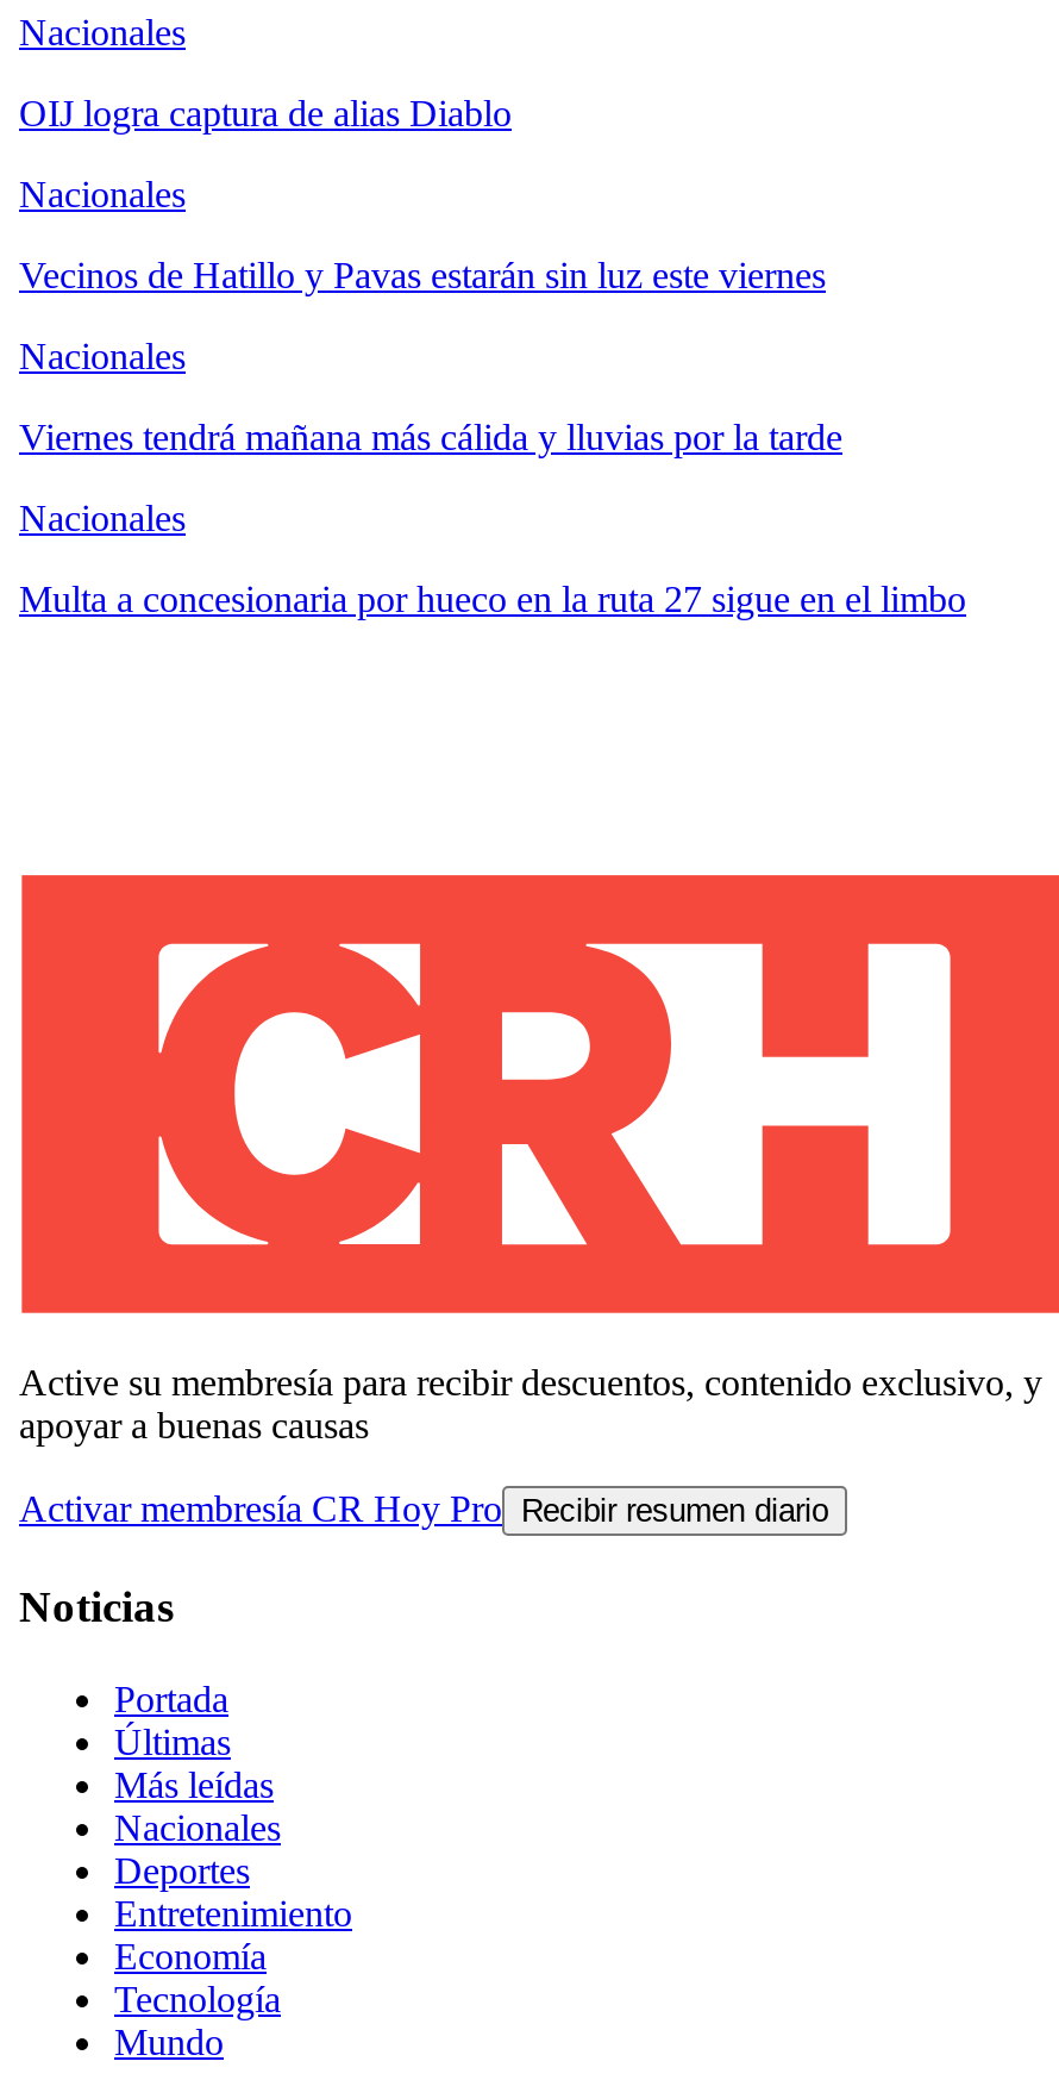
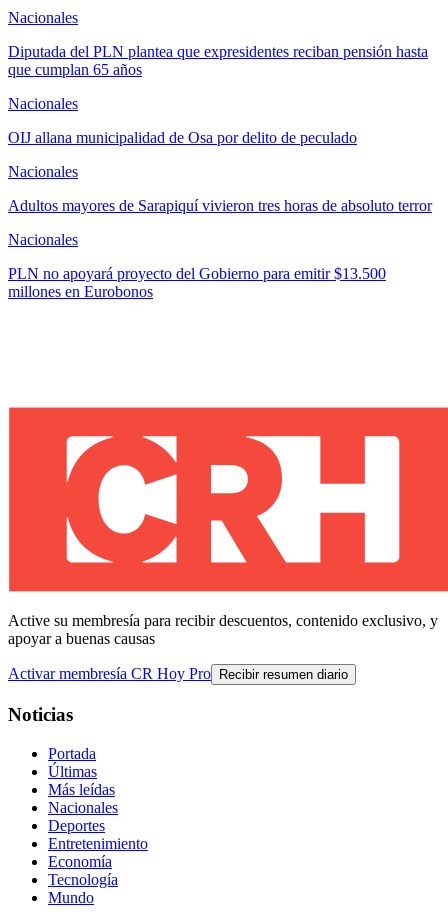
[19,93,512,134] OIJ logra captura de alias Diablo -> [8,43,428,78] Diputada del PLN plantea que expresidentes reciban pensión hasta | que cumplan 65 años
[19,255,826,296] Vecinos de Hatillo y Pavas estarán sin luz este viernes -> [8,129,357,146] OIJ allana municipalidad de Osa por delito de peculado
[19,417,842,457] Viernes tendrá mañana más cálida y lluvias por la tarde -> [8,197,432,214] Adultos mayores de Sarapiquí vivieron tres horas de absoluto terror
[19,579,966,619] Multa a concesionaria por hueco en la ruta 27 sigue en el limbo -> [8,265,386,300] PLN no apoyará proyecto del Gobierno para emitir $13.500 | millones en Eurobonos

